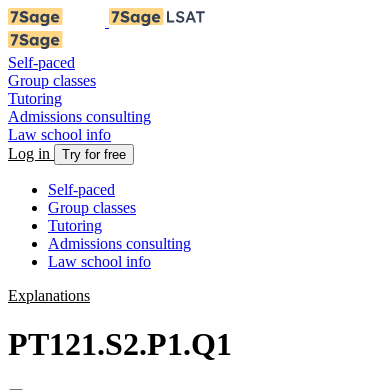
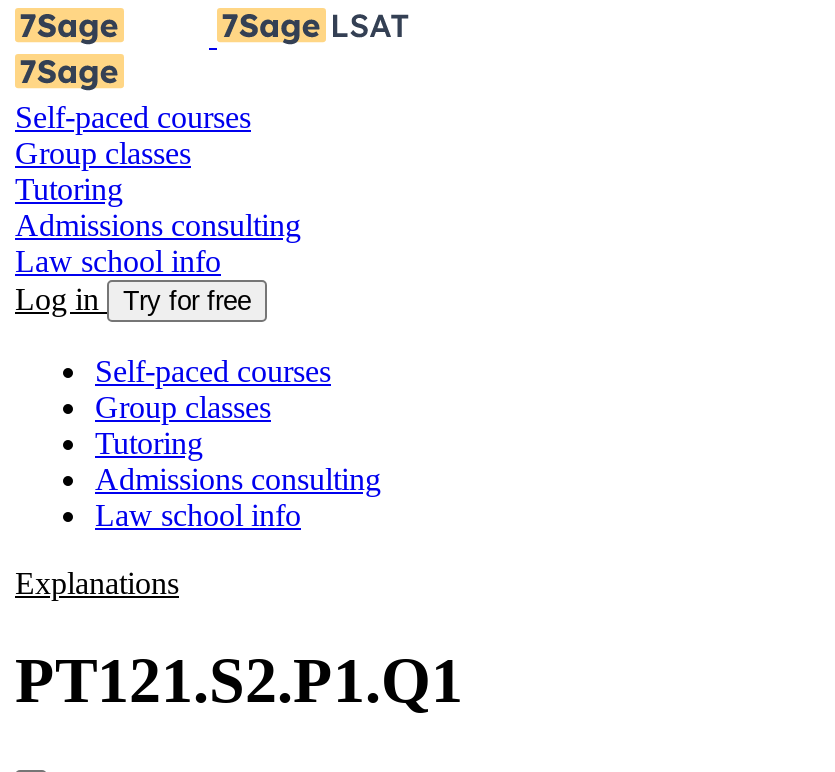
[8,54,75,71] Self-paced -> [15,100,251,134] Self-paced courses
[48,181,115,198] Self-paced -> [95,354,331,388] Self-paced courses

